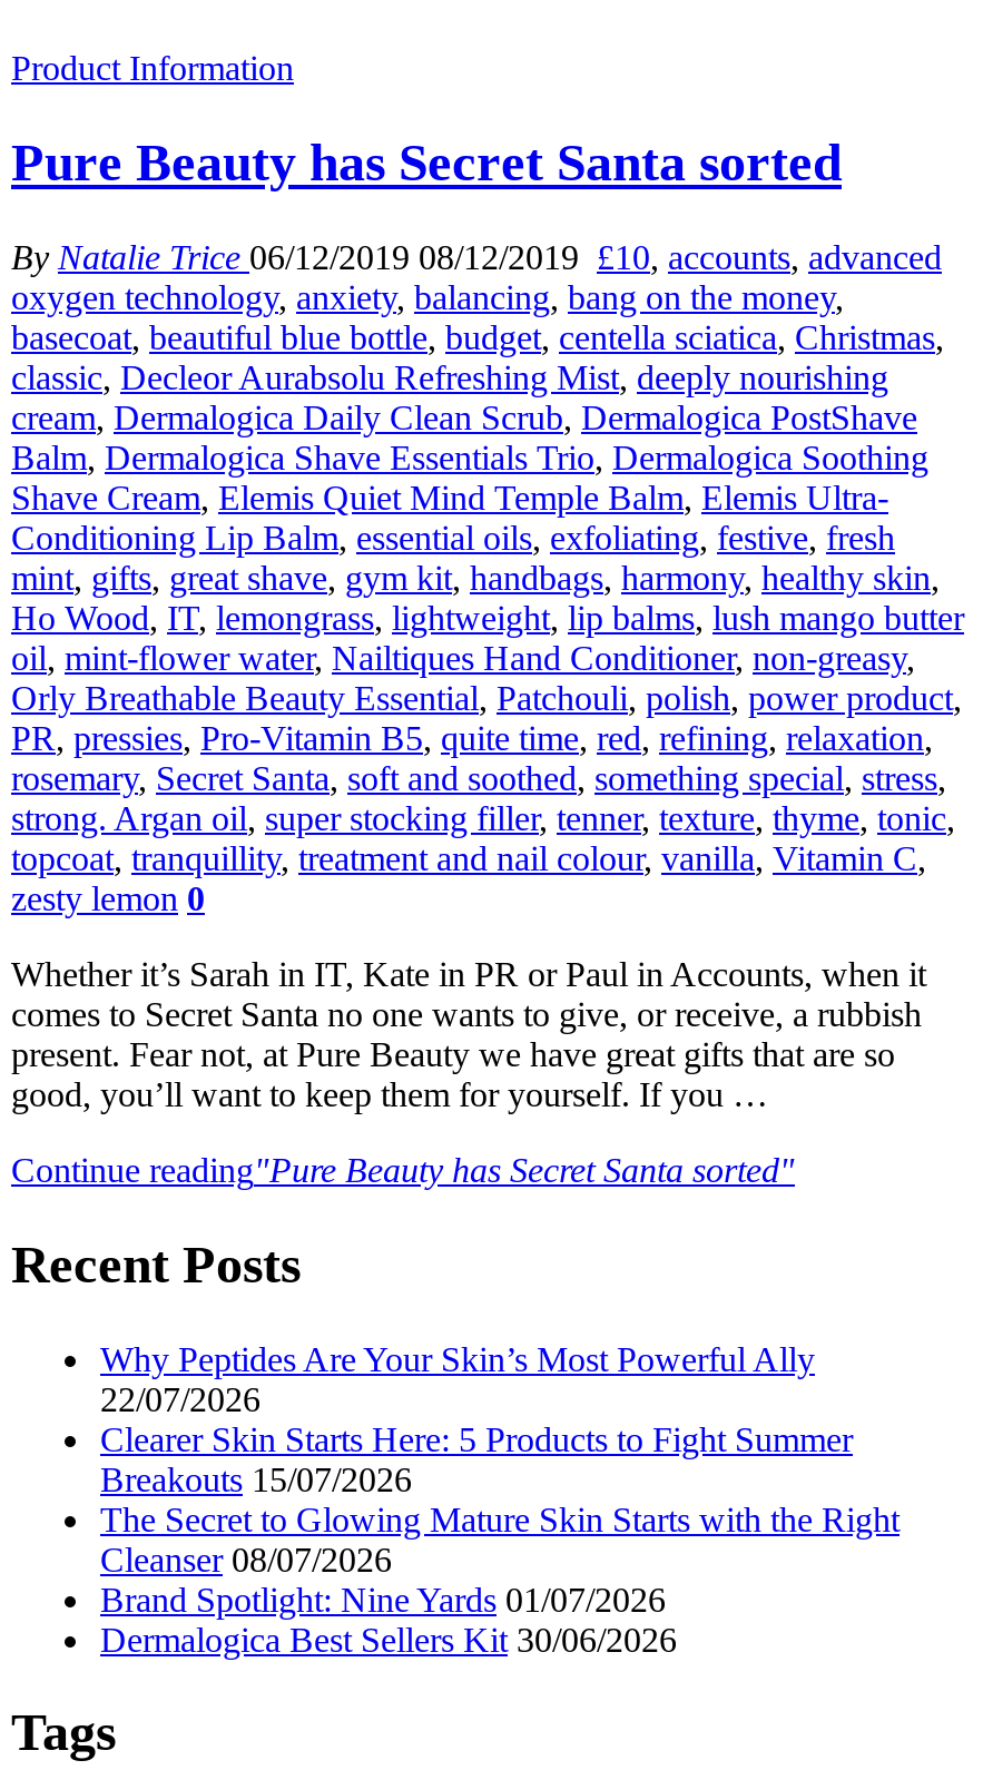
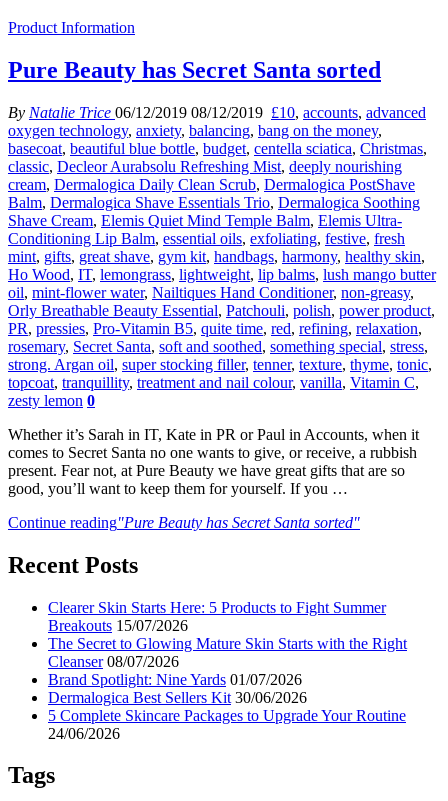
[100,1339,815,1417] Why Peptides Are Your Skin’s Most Powerful Ally | 22/07/2026 -> none
moved [100,1419,900,1658] -> [48,598,407,705]: Clearer Skin Starts Here: 5 Products to Fight Summer | Breakouts 15/07/2026 | The Secret to Glowing Mature Skin Starts with the Right | Cleanser 08/07/2026 | Brand Spotlight: Nine Yards 01/07/2026 | Dermalogica Best Sellers Kit 30/06/2026
none -> [48,706,406,741] 5 Complete Skincare Packages to Upgrade Your Routine | 24/06/2026

